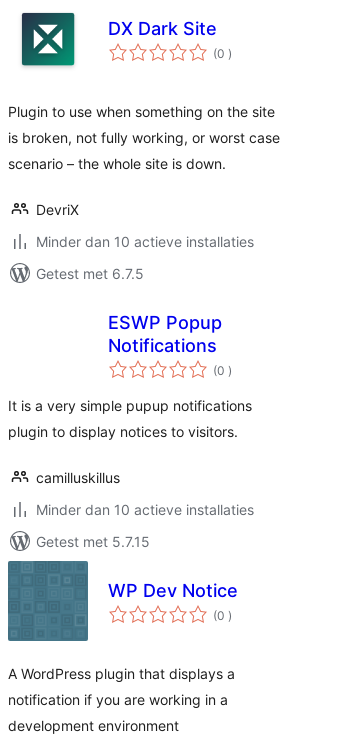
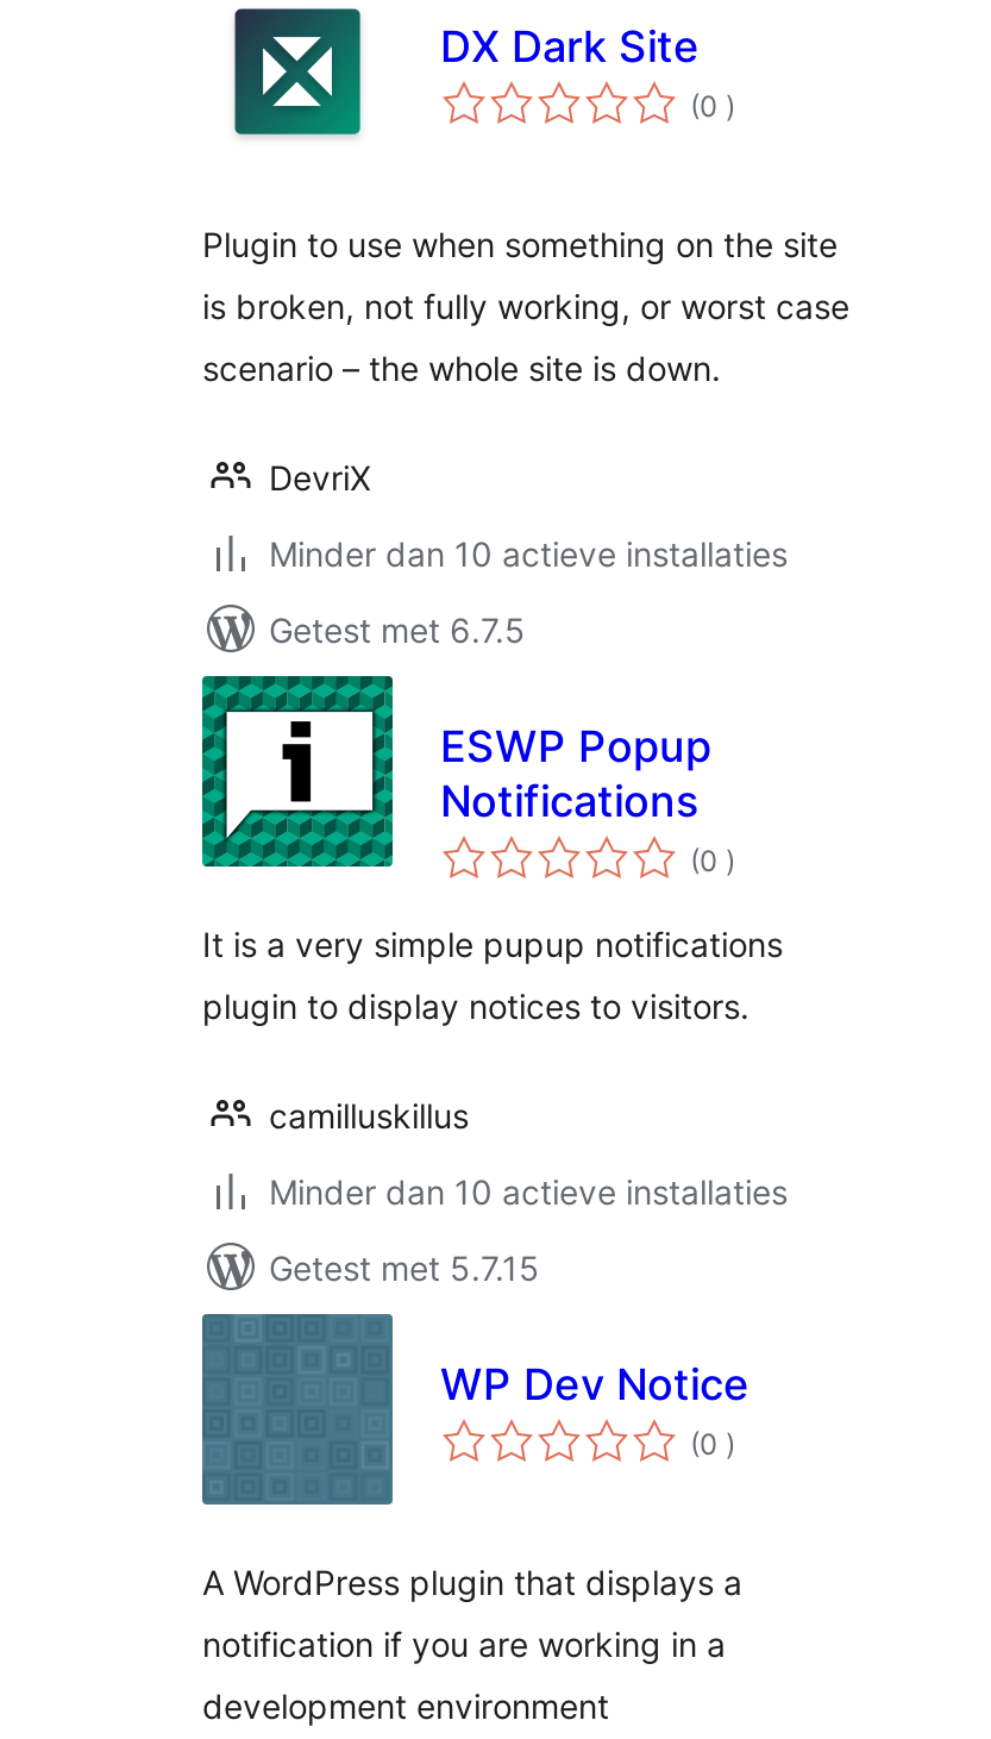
none -> [200,674,395,869] [image]

